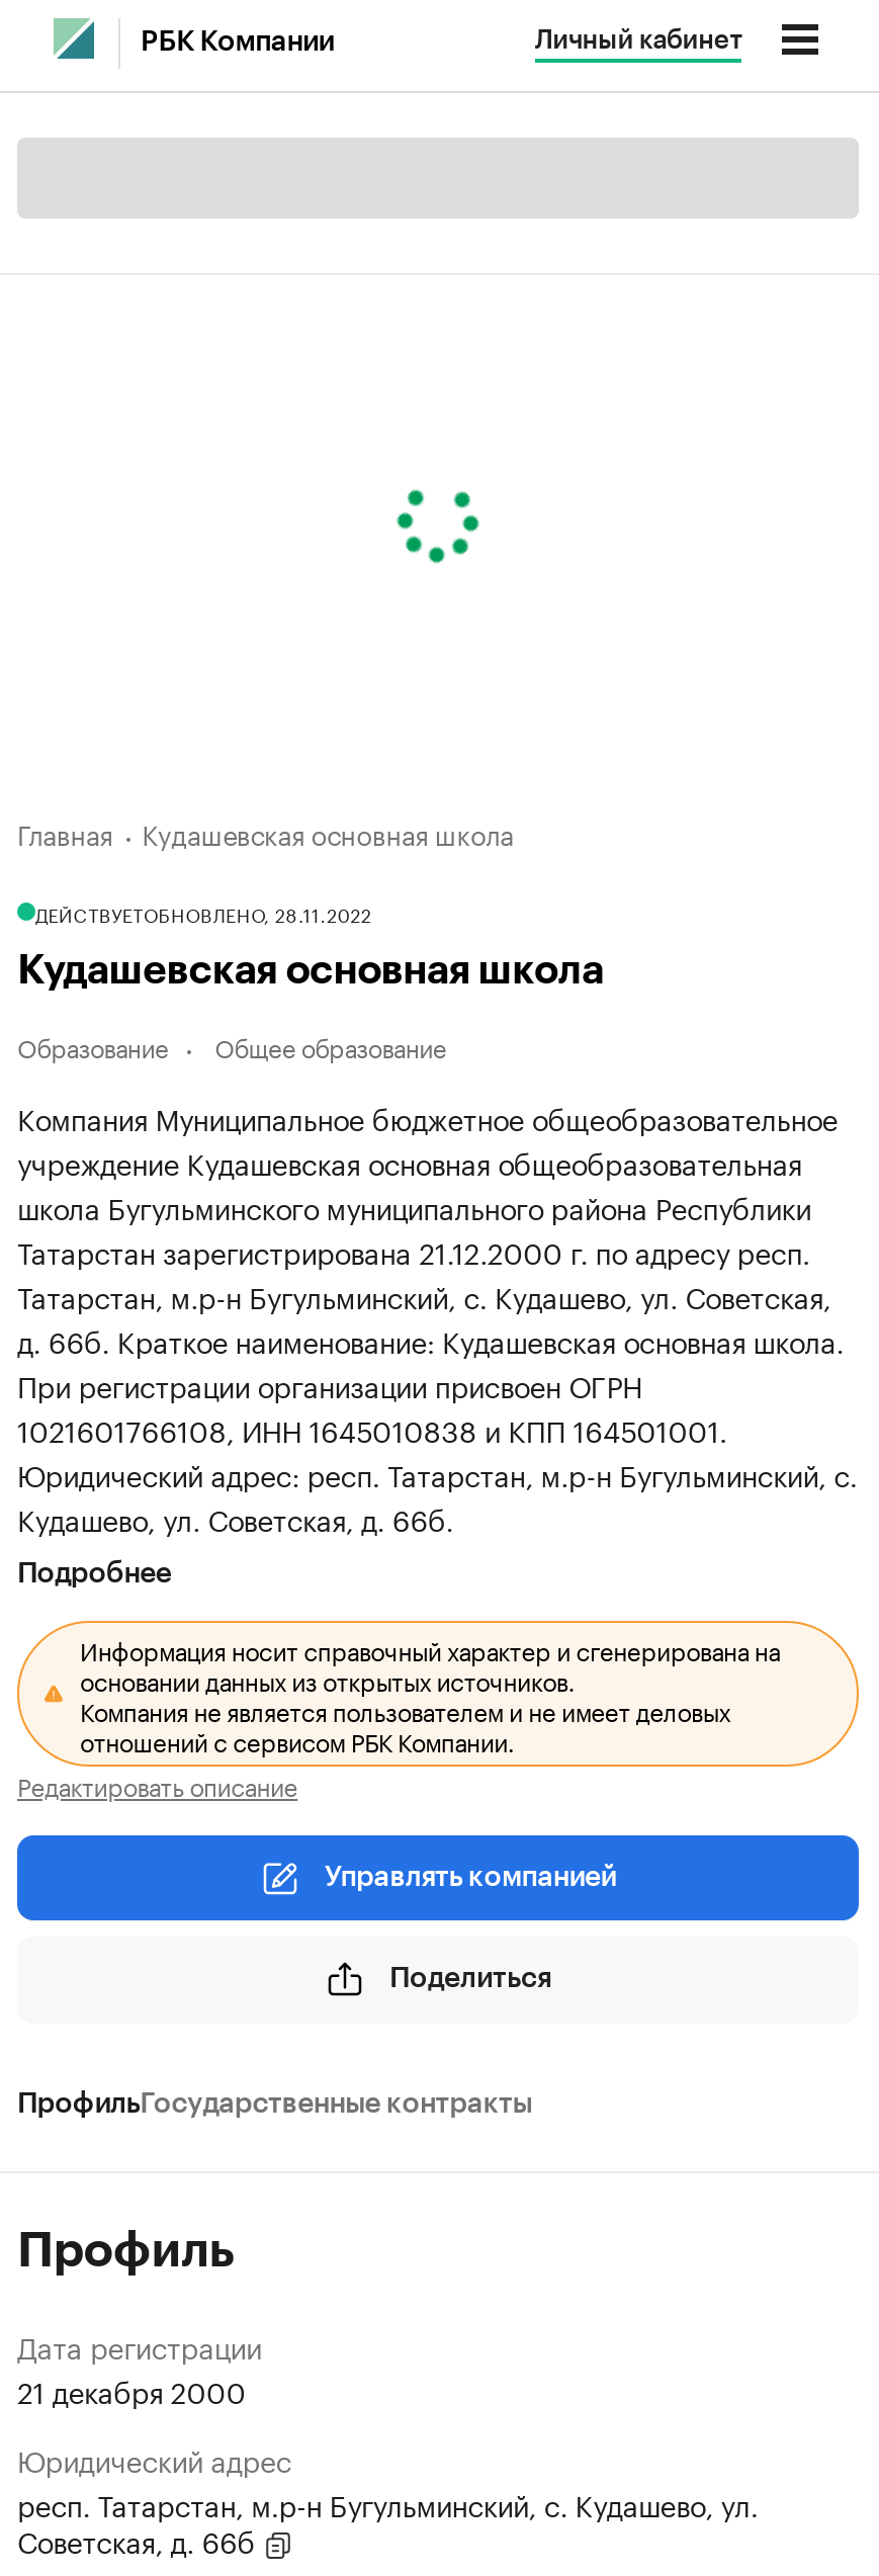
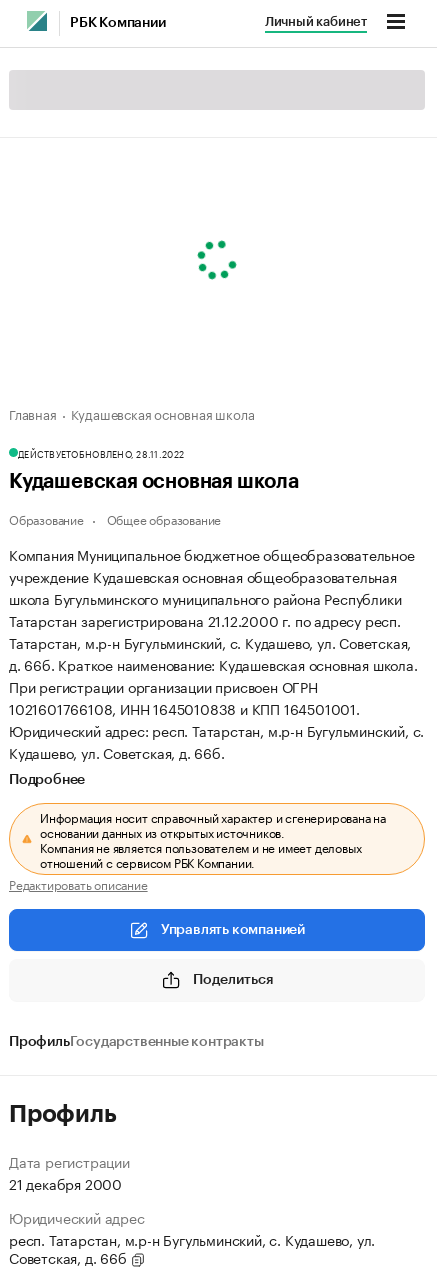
[395,484,480,565] [image] -> [197,240,237,280] [image]

